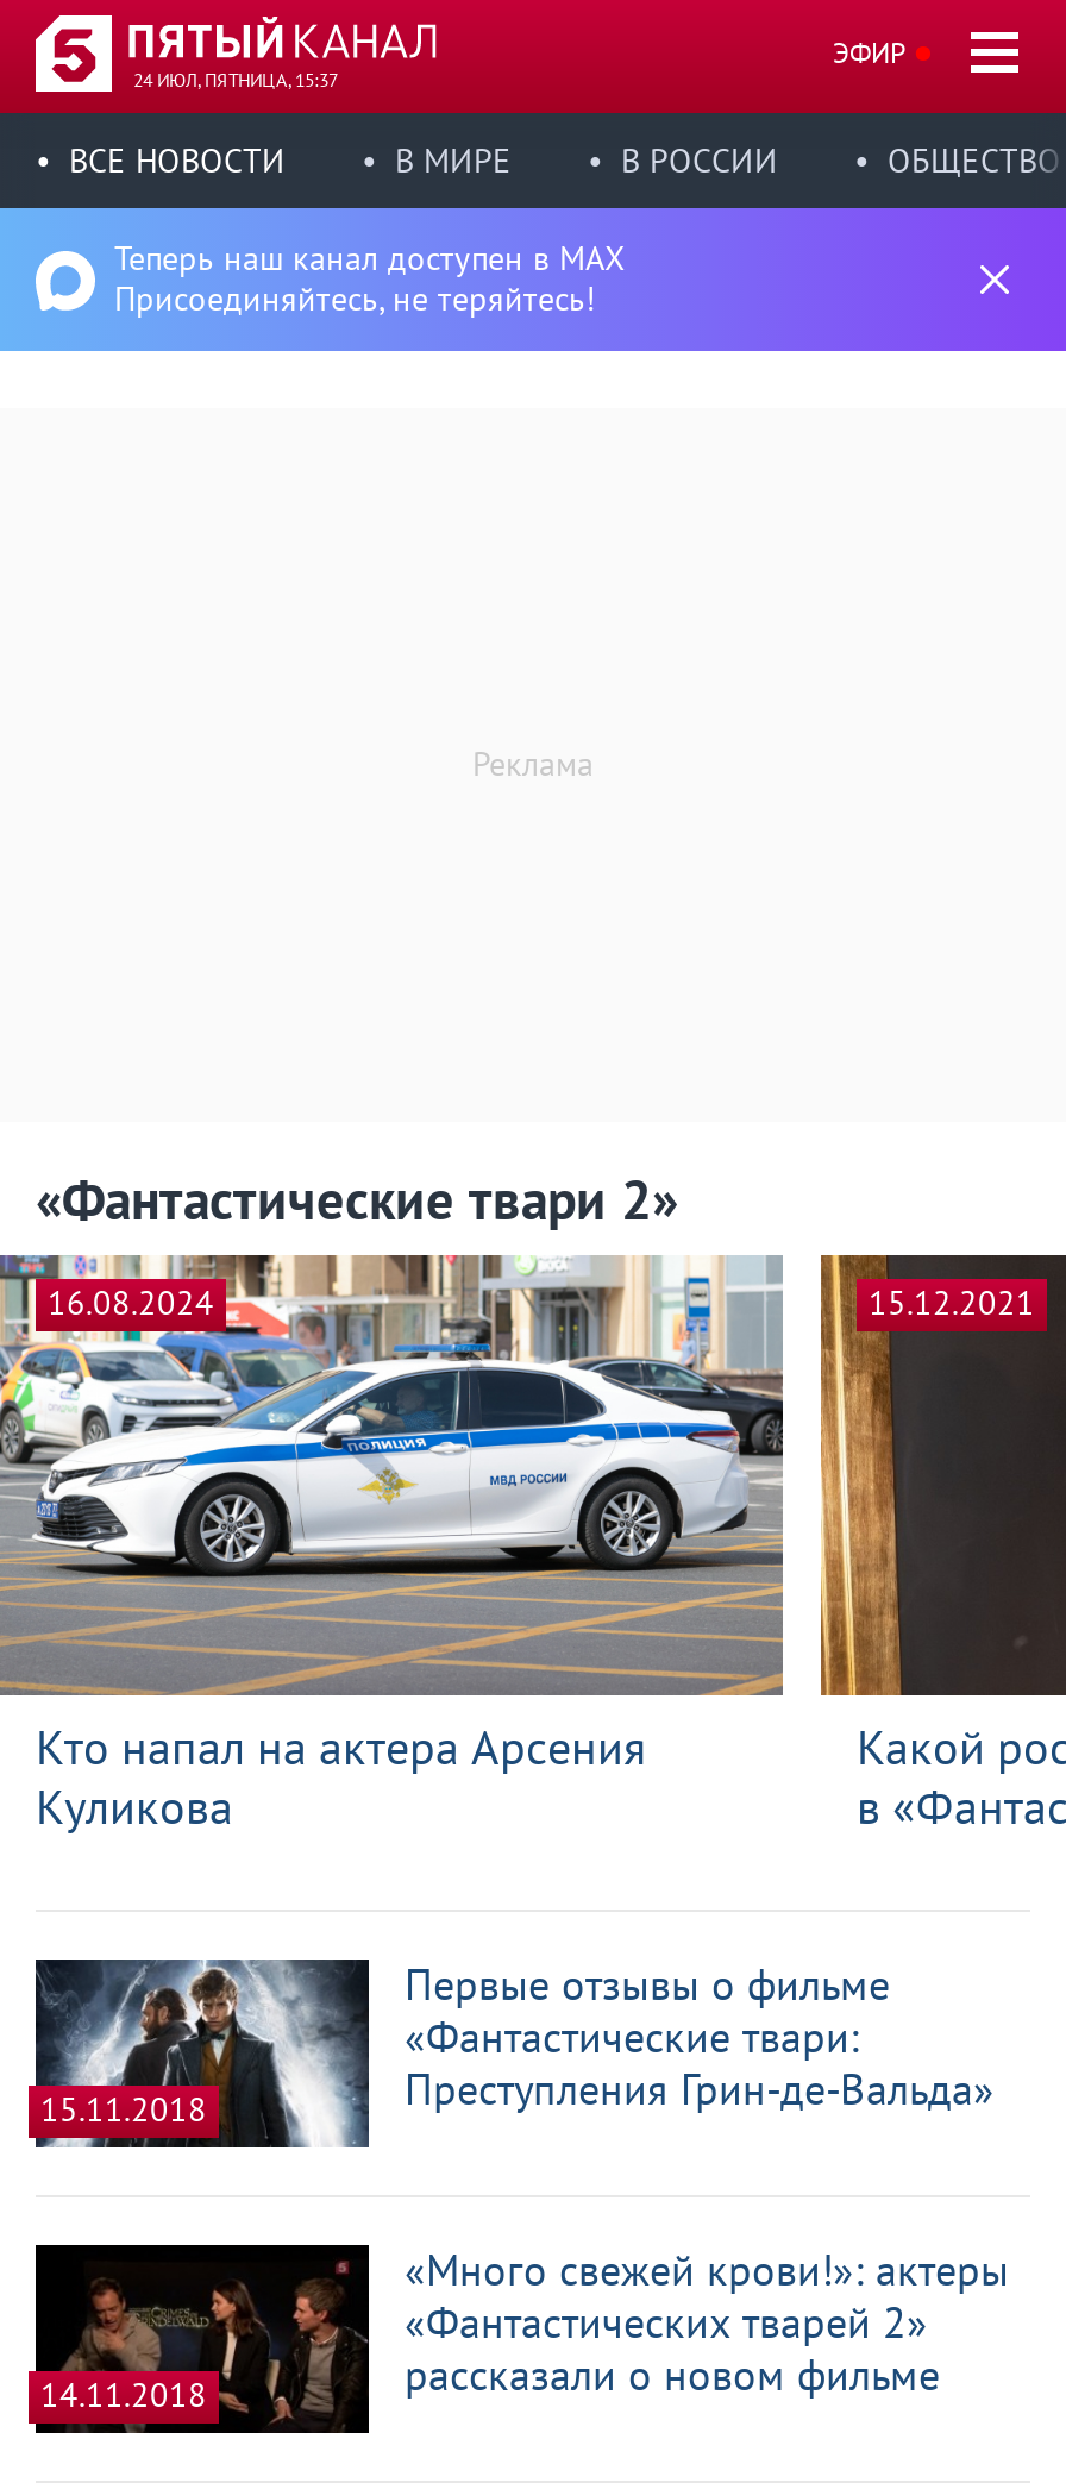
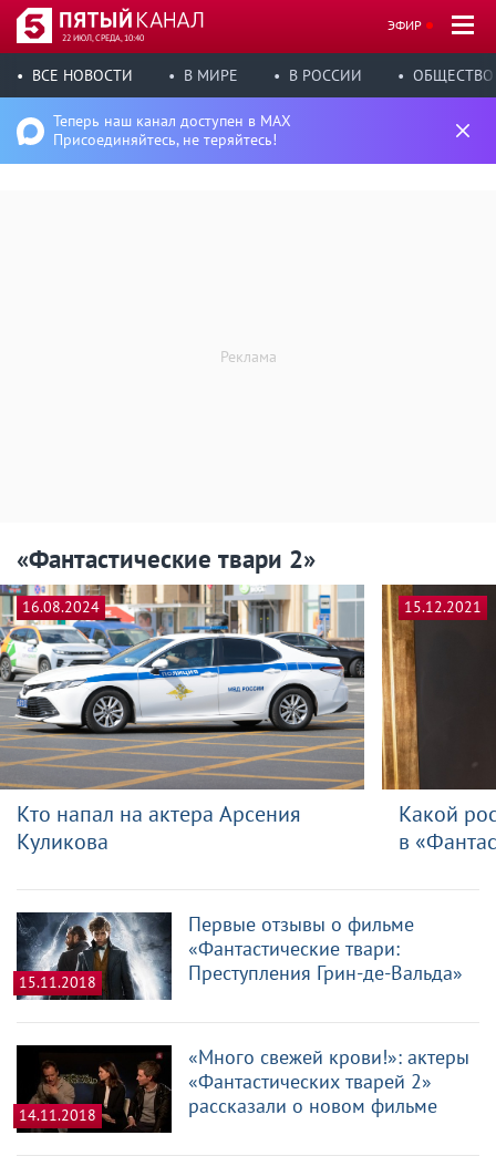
[133,68,338,92] 24 ИЮЛ, ПЯТНИЦА, 15:37 -> [62,32,144,43] 22 ИЮЛ, СРЕДА, 10:40

